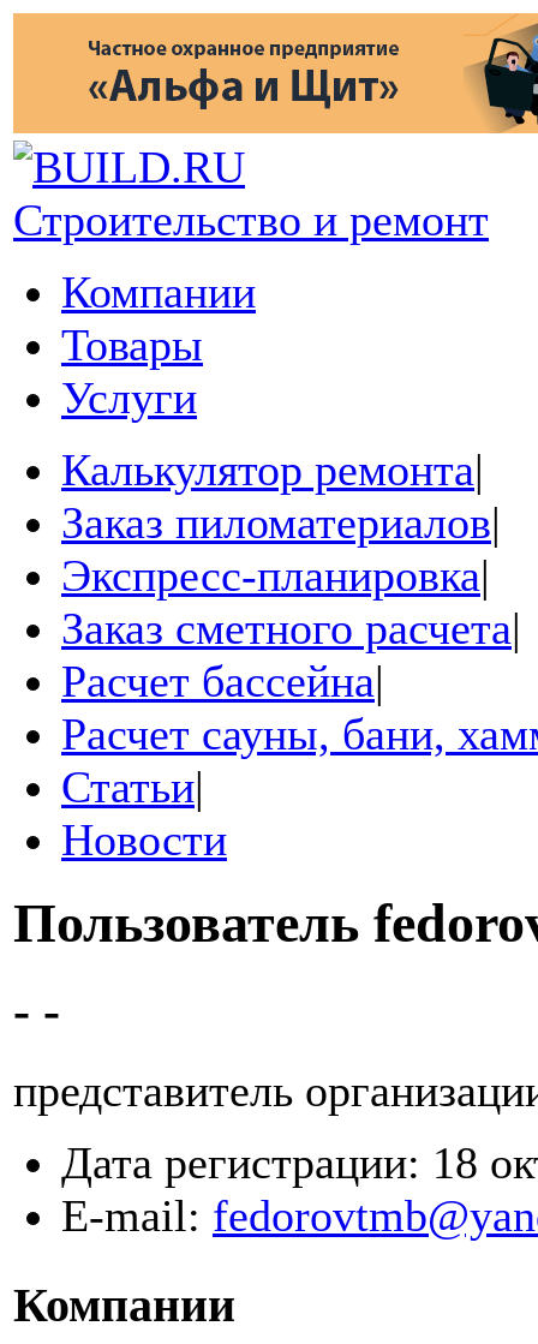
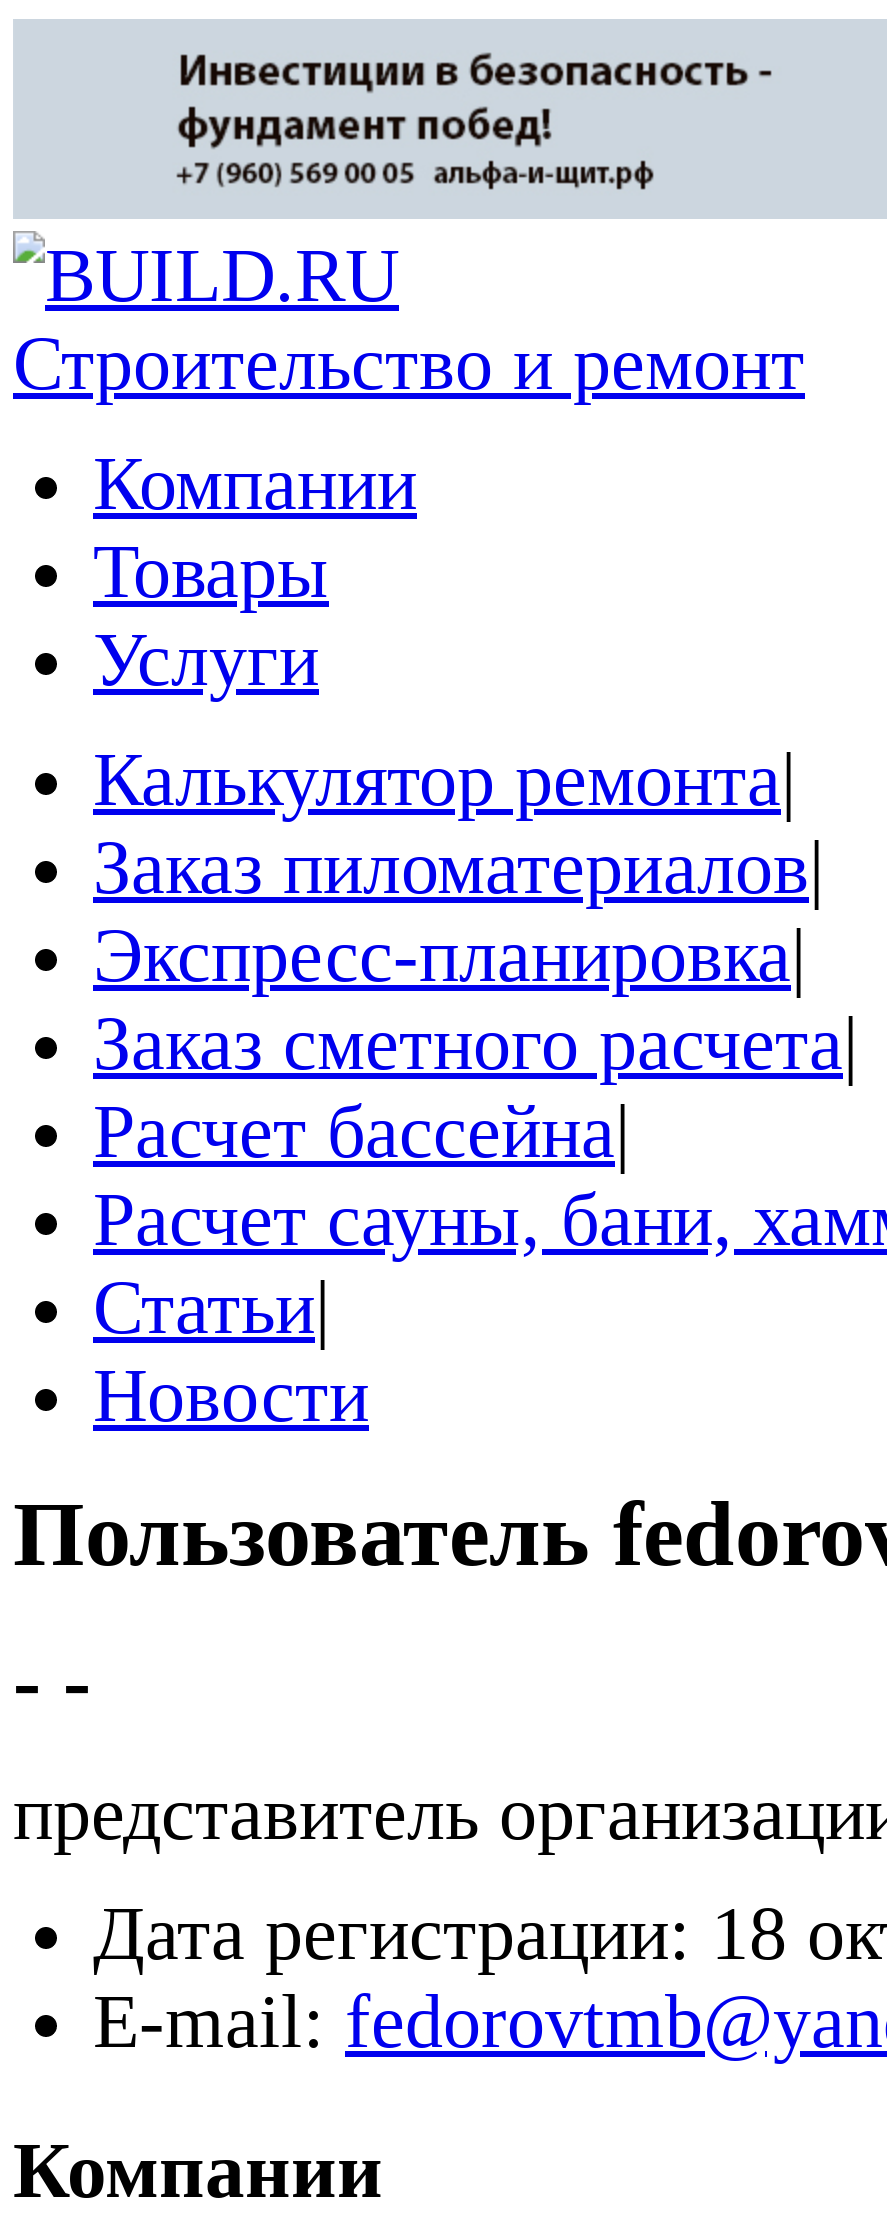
[12,12,534,135] [image] -> [13,19,881,219] [image]

